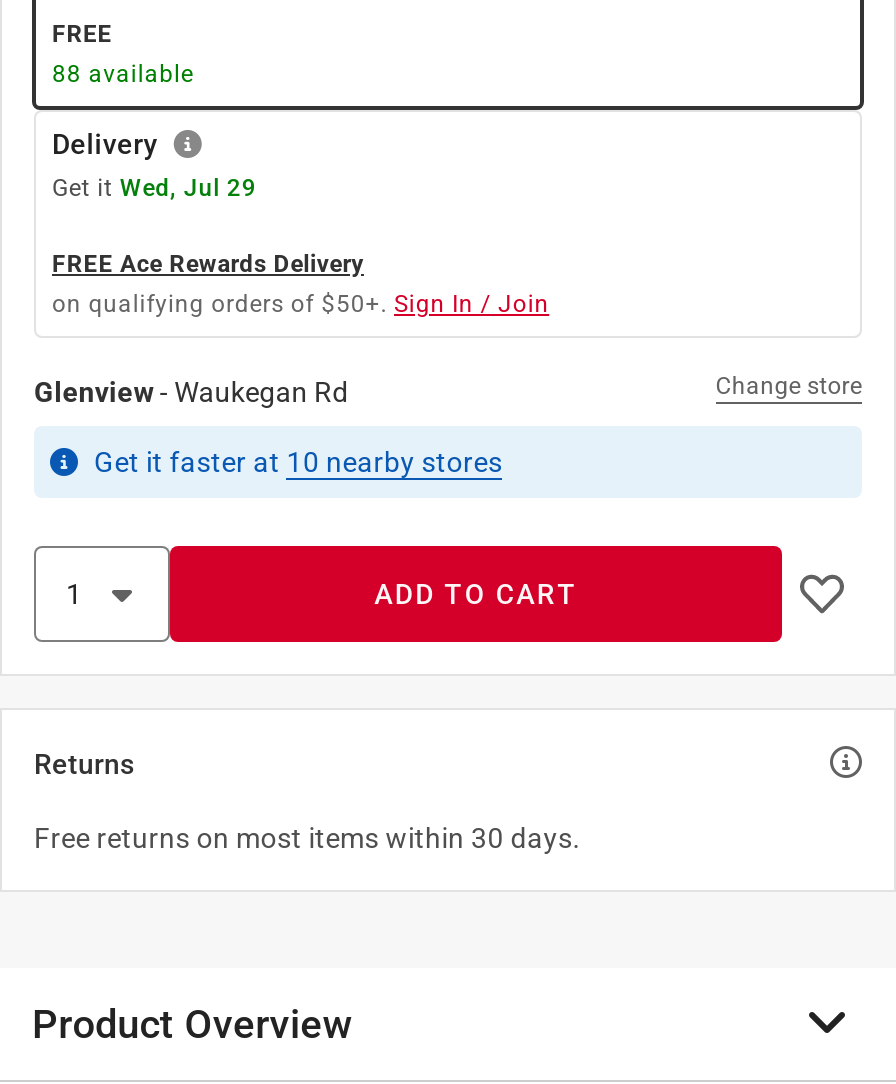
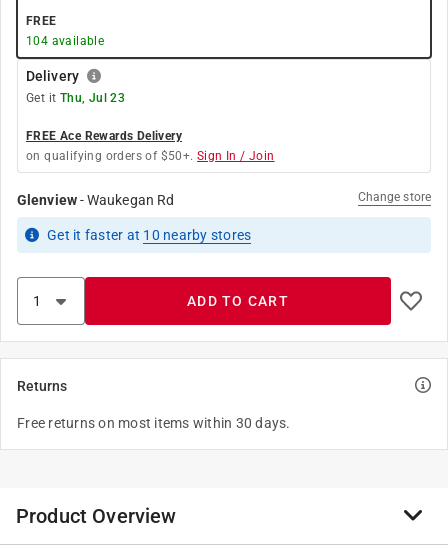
[52,60,194,88] 88 available -> [26,34,104,48] 104 available
[52,174,256,202] Get it Wed, Jul 29 -> [26,91,125,105] Get it Thu, Jul 23

